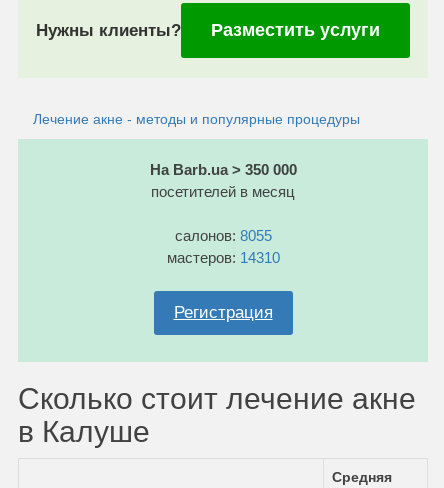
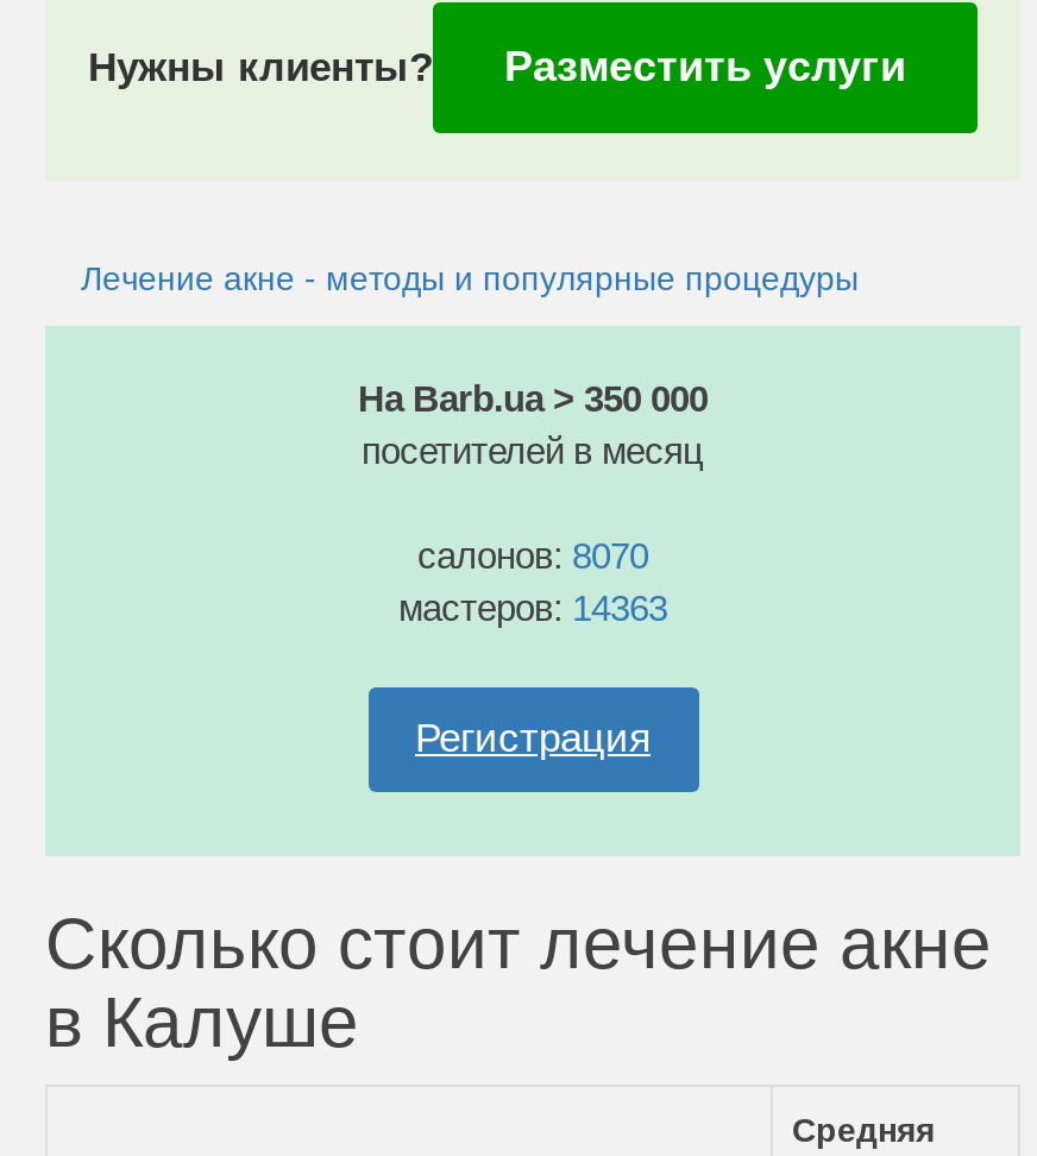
[174,227,271,244] салонов: 8055 -> [417,535,648,576] салонов: 8070
[166,249,279,266] мастеров: 14310 -> [398,588,667,628] мастеров: 14363

